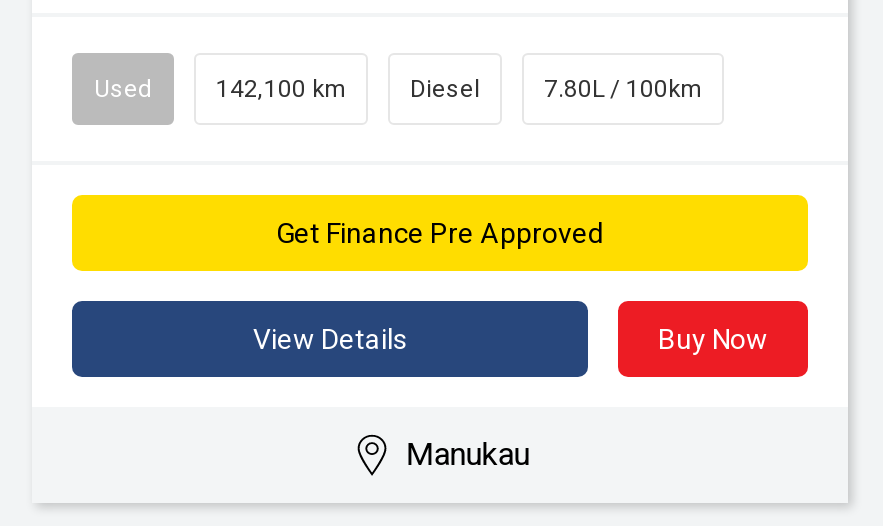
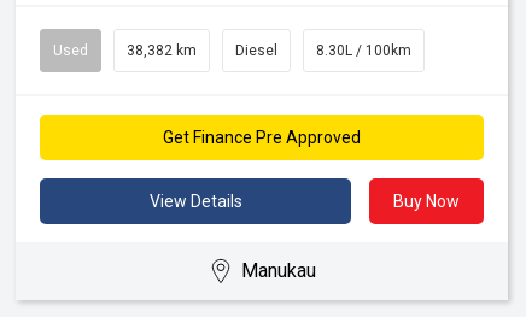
[216,74,346,102] 142,100 km -> [127,42,197,59] 38,382 km
[544,74,702,102] 7.80L / 100km -> [316,42,411,59] 8.30L / 100km

